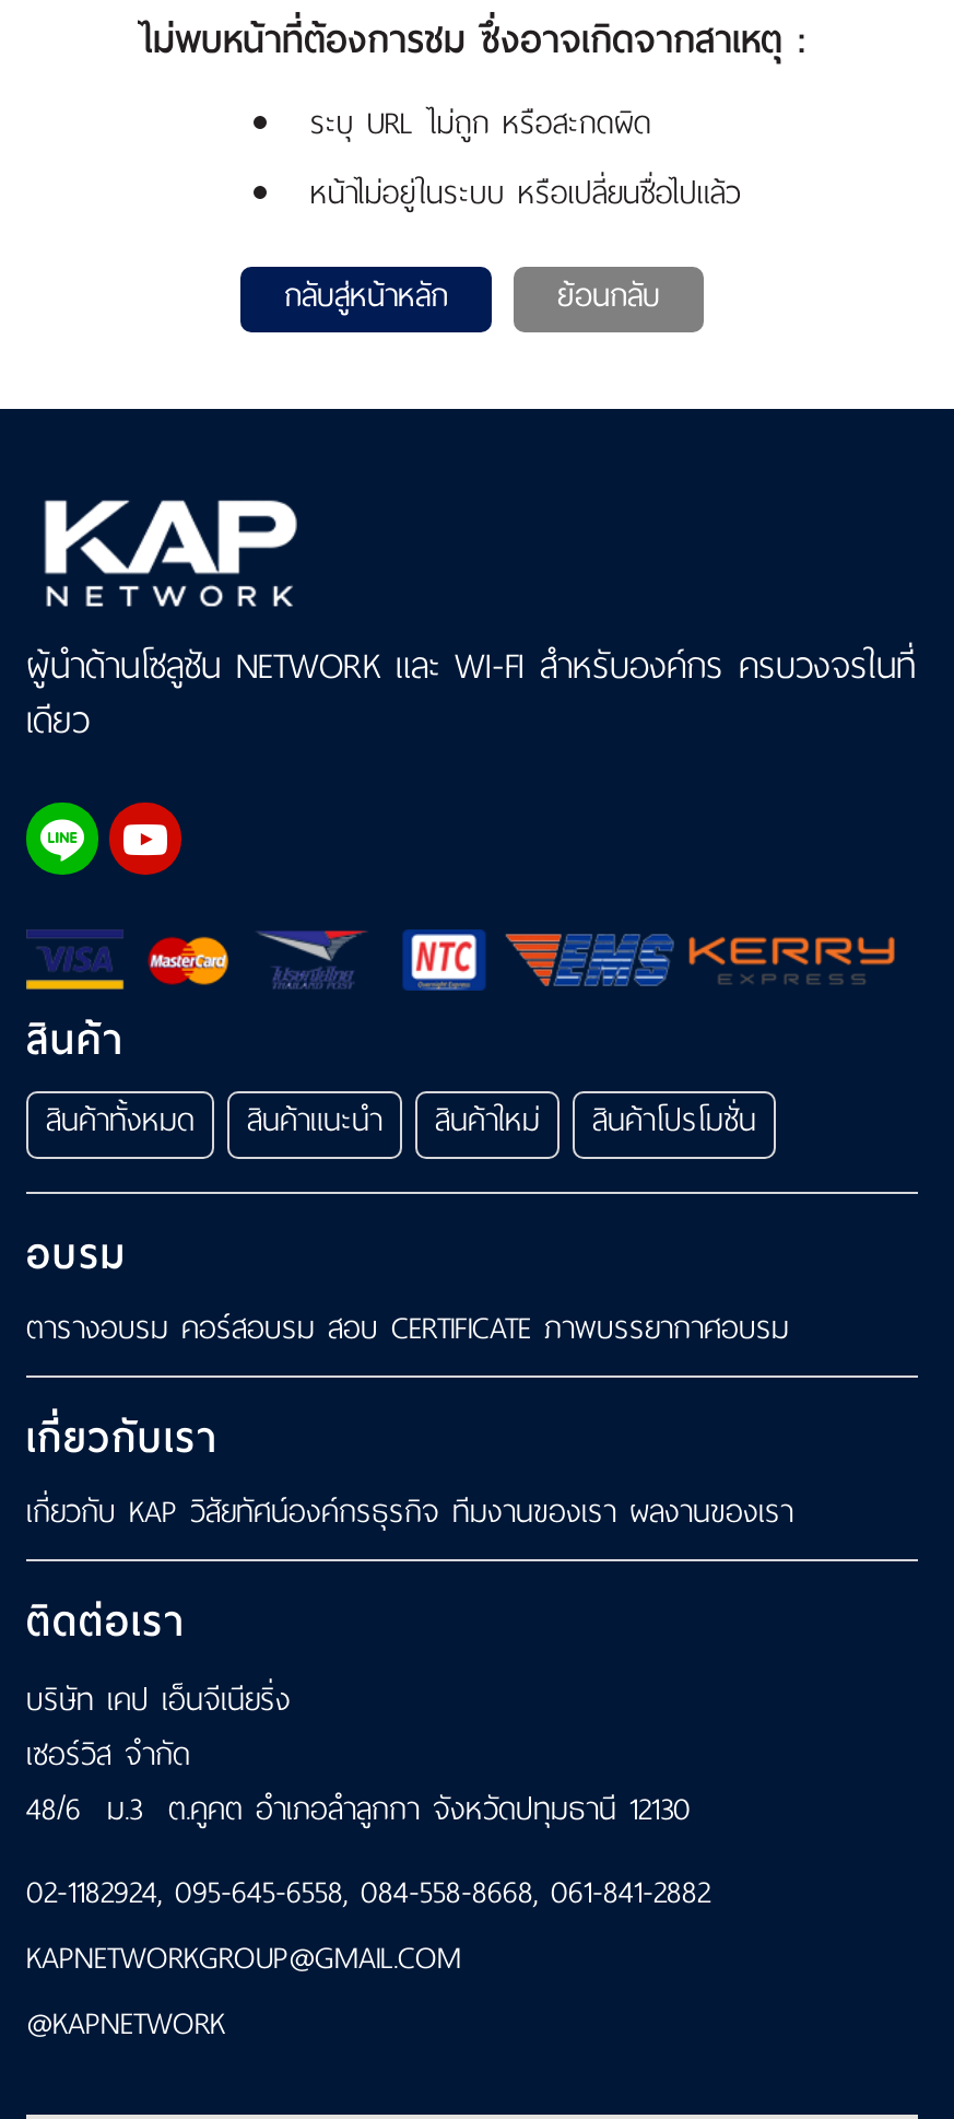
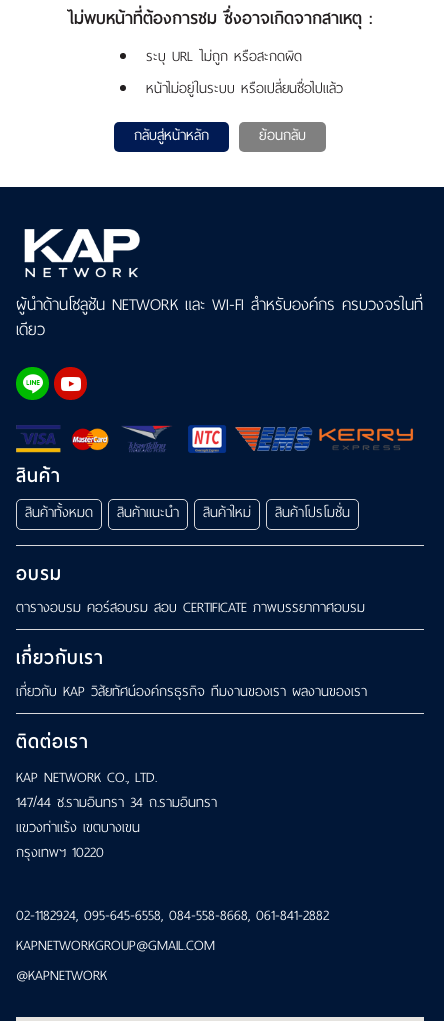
[26,1673,691,1837] บริษัท เคป เอ็นจีเนียริ่ง | เซอร์วิส จำกัด | 48/6 ม.3 ต.คูคต อำเภอลำลูกกา จังหวัดปทุมธานี 12130 -> [16,765,217,865] KAP NETWORK CO., LTD. | 147/44 ซ.รามอินทรา 34 ถ.รามอินทรา | แขวงท่าแร้ง เขตบางเขน | กรุงเทพฯ 10220

